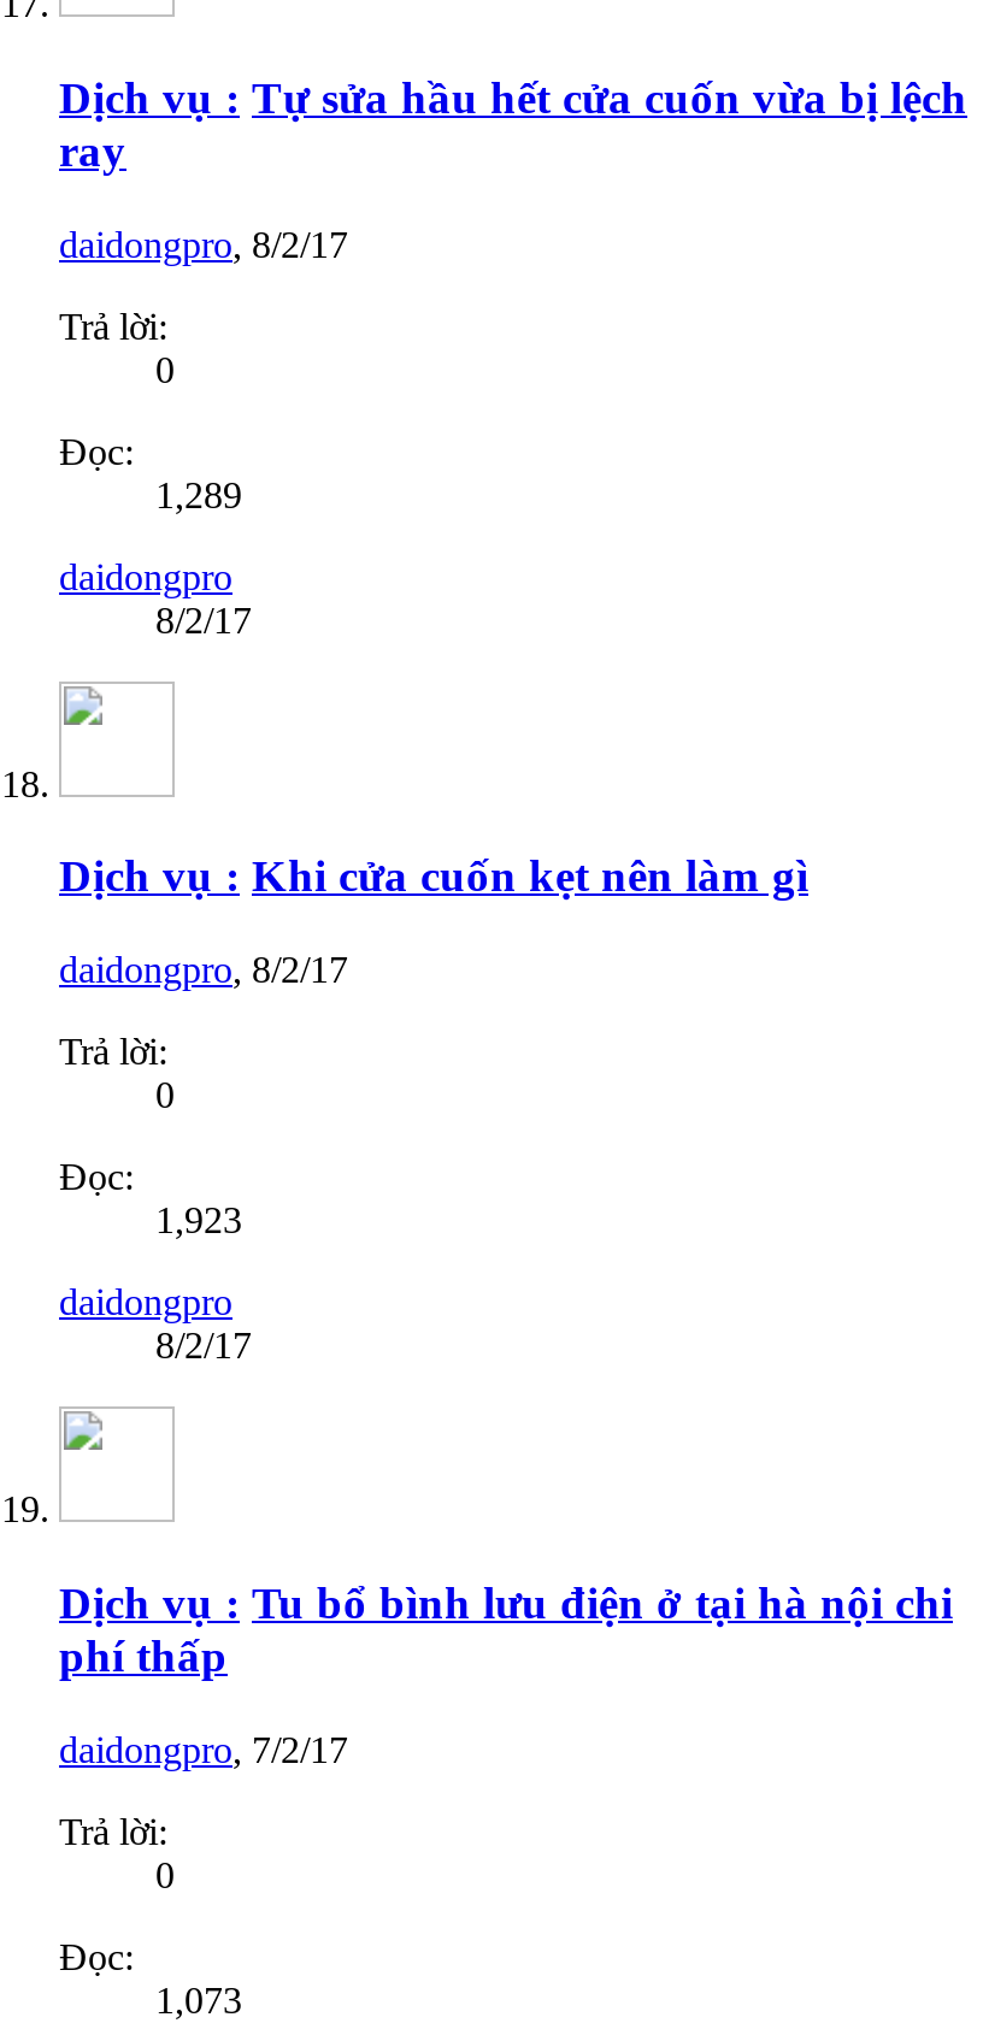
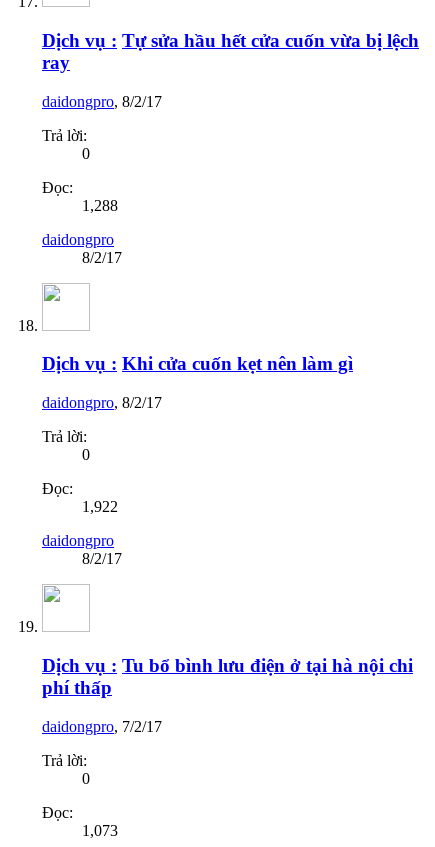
[155,474,242,515] 1,289 -> [82,197,118,214] 1,288
[155,1200,242,1241] 1,923 -> [82,498,118,515] 1,922

